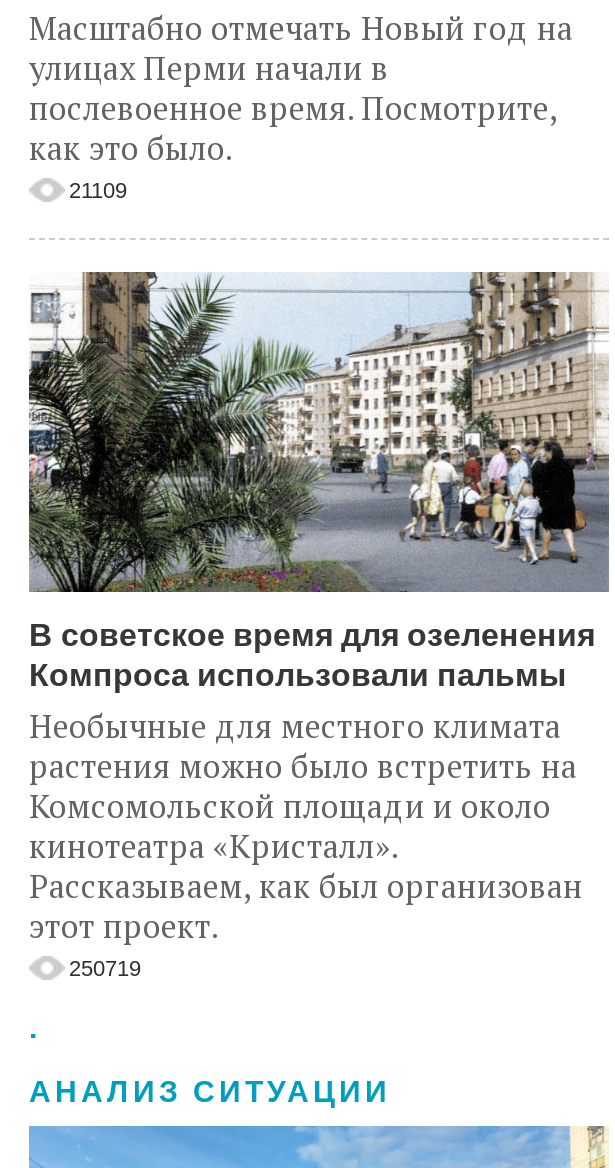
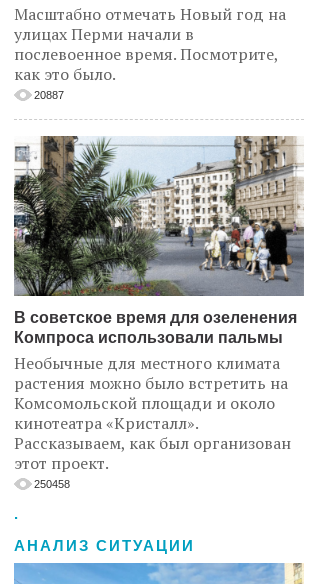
[69,178,127,202] 21109 -> [34,89,64,101] 20887
[69,956,141,980] 250719 -> [34,478,70,490] 250458

